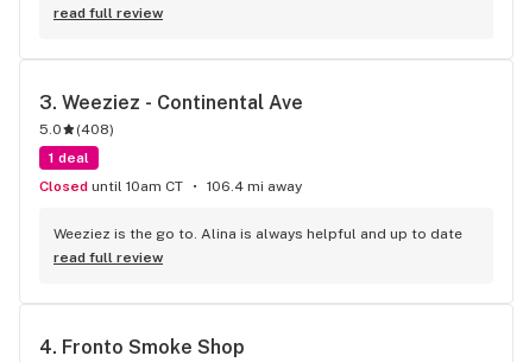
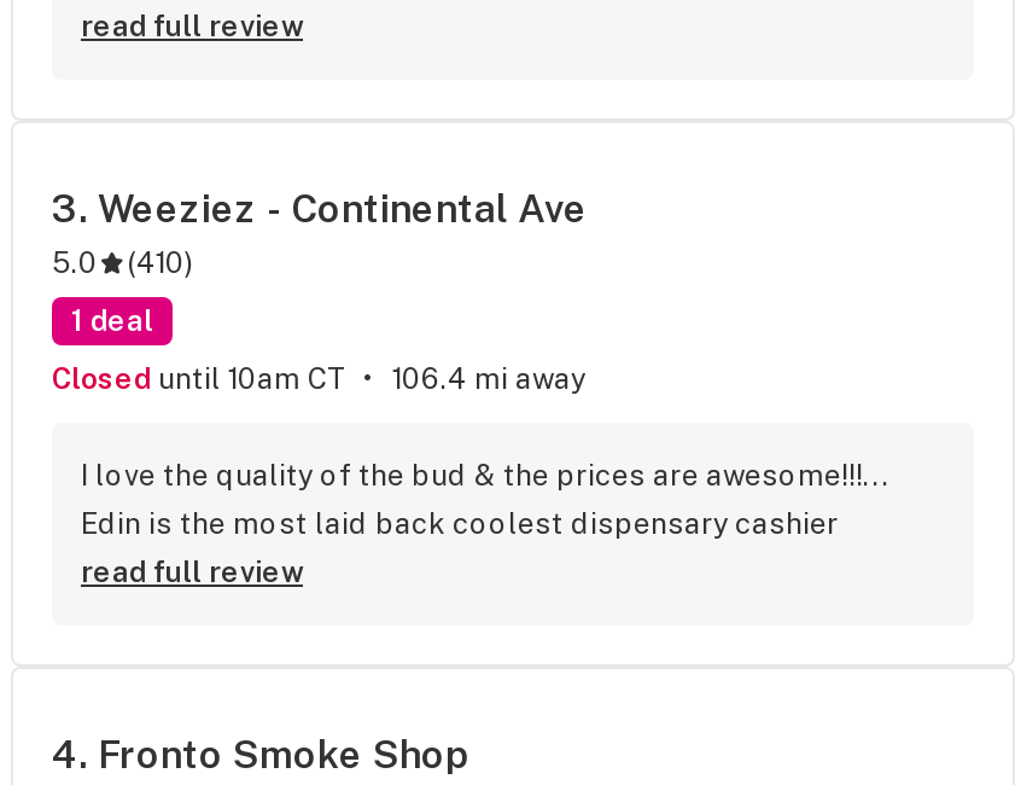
[39,121,114,138] 5.0 (408) -> [52,246,194,280] 5.0 (410)
[53,226,462,242] Weeziez is the go to. Alina is always helpful and up to date -> [81,459,889,541] I love the quality of the bud & the prices are awesome!!!... | Edin is the most laid back coolest dispensary cashier

